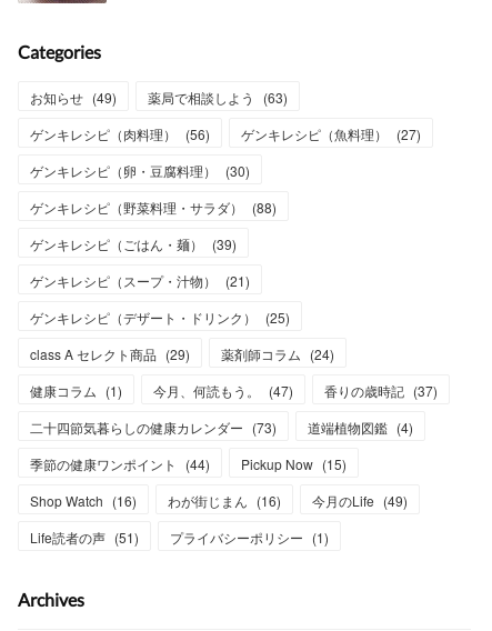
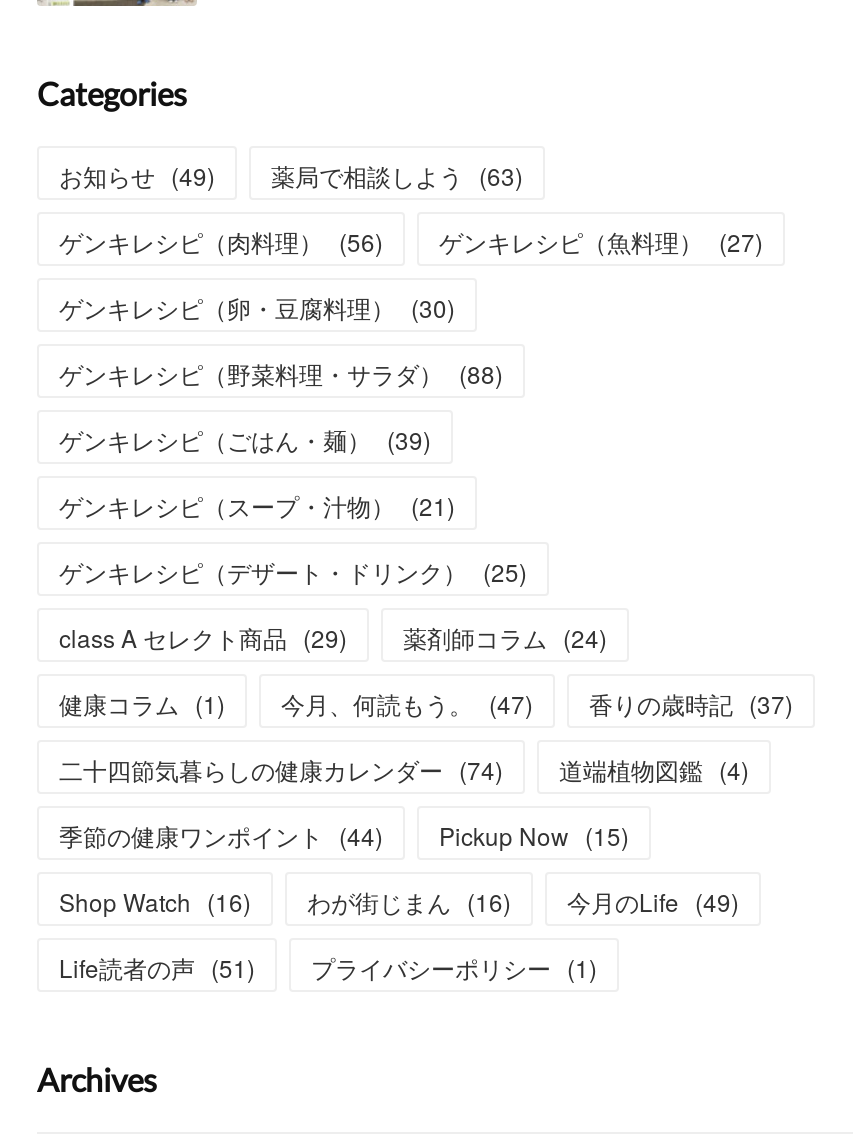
[30,417,277,436] 二十四節気暮らしの健康カレンダー (73) -> [59,751,503,785] 二十四節気暮らしの健康カレンダー (74)

